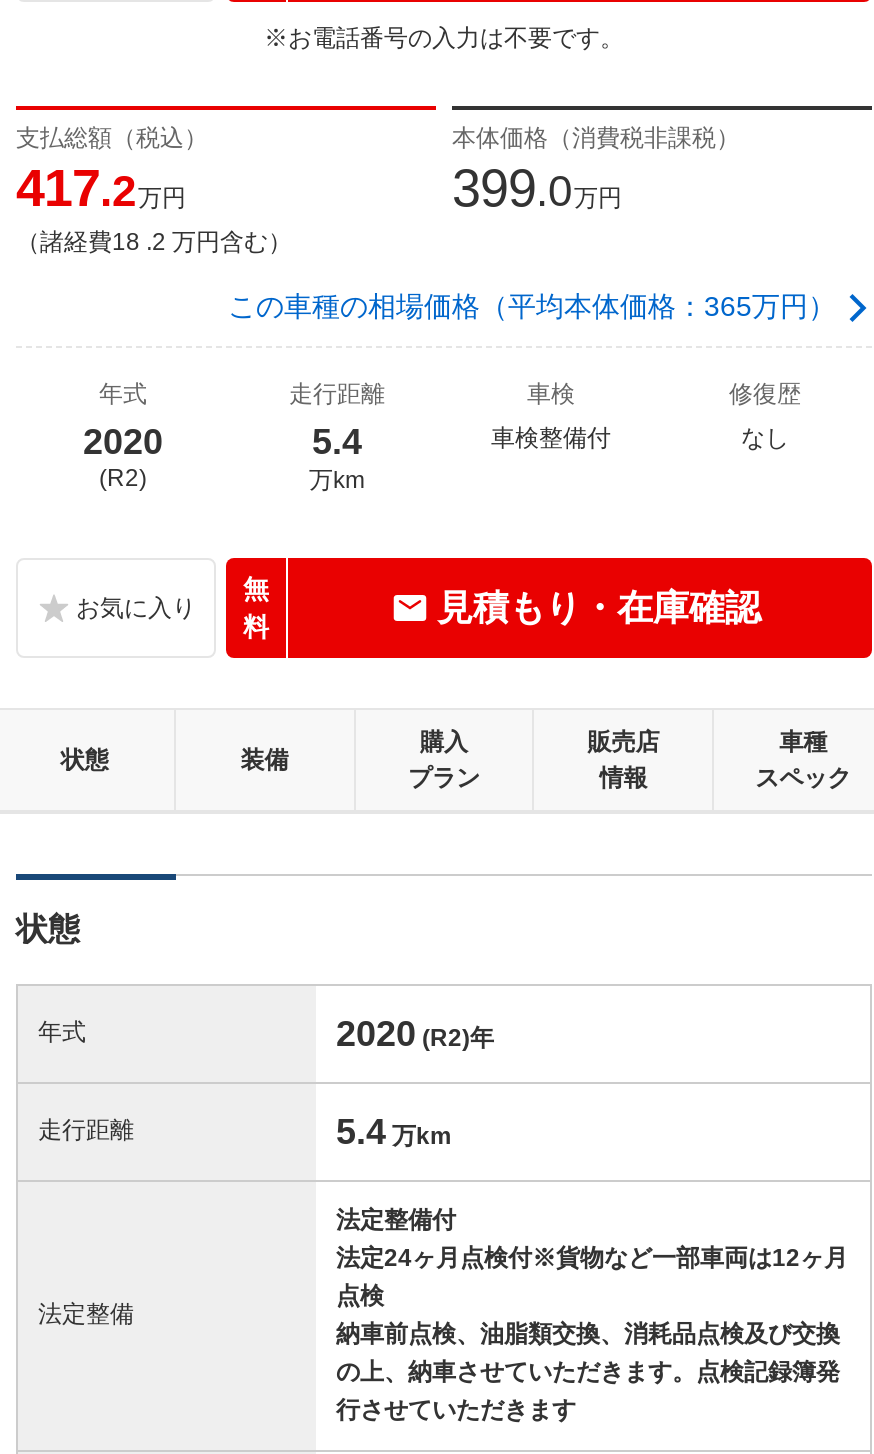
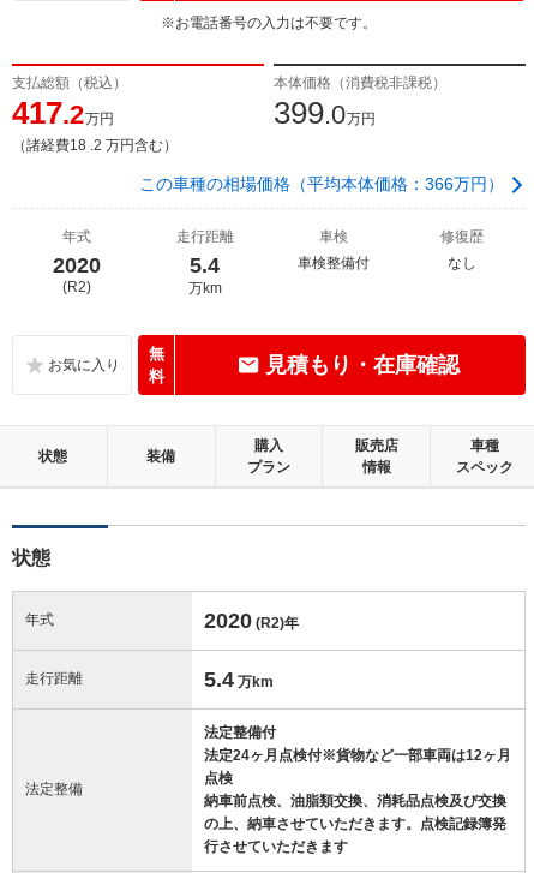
[228,289,836,321] この車種の相場価格（平均本体価格：365万円） -> [139,174,504,193] この車種の相場価格（平均本体価格：366万円）

